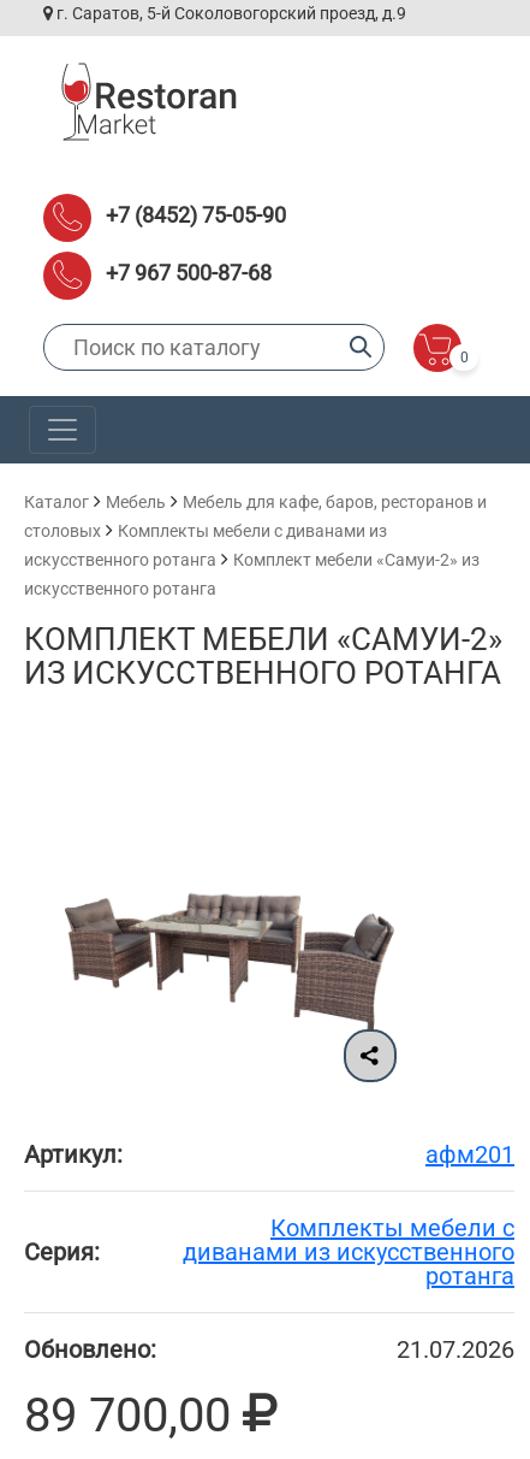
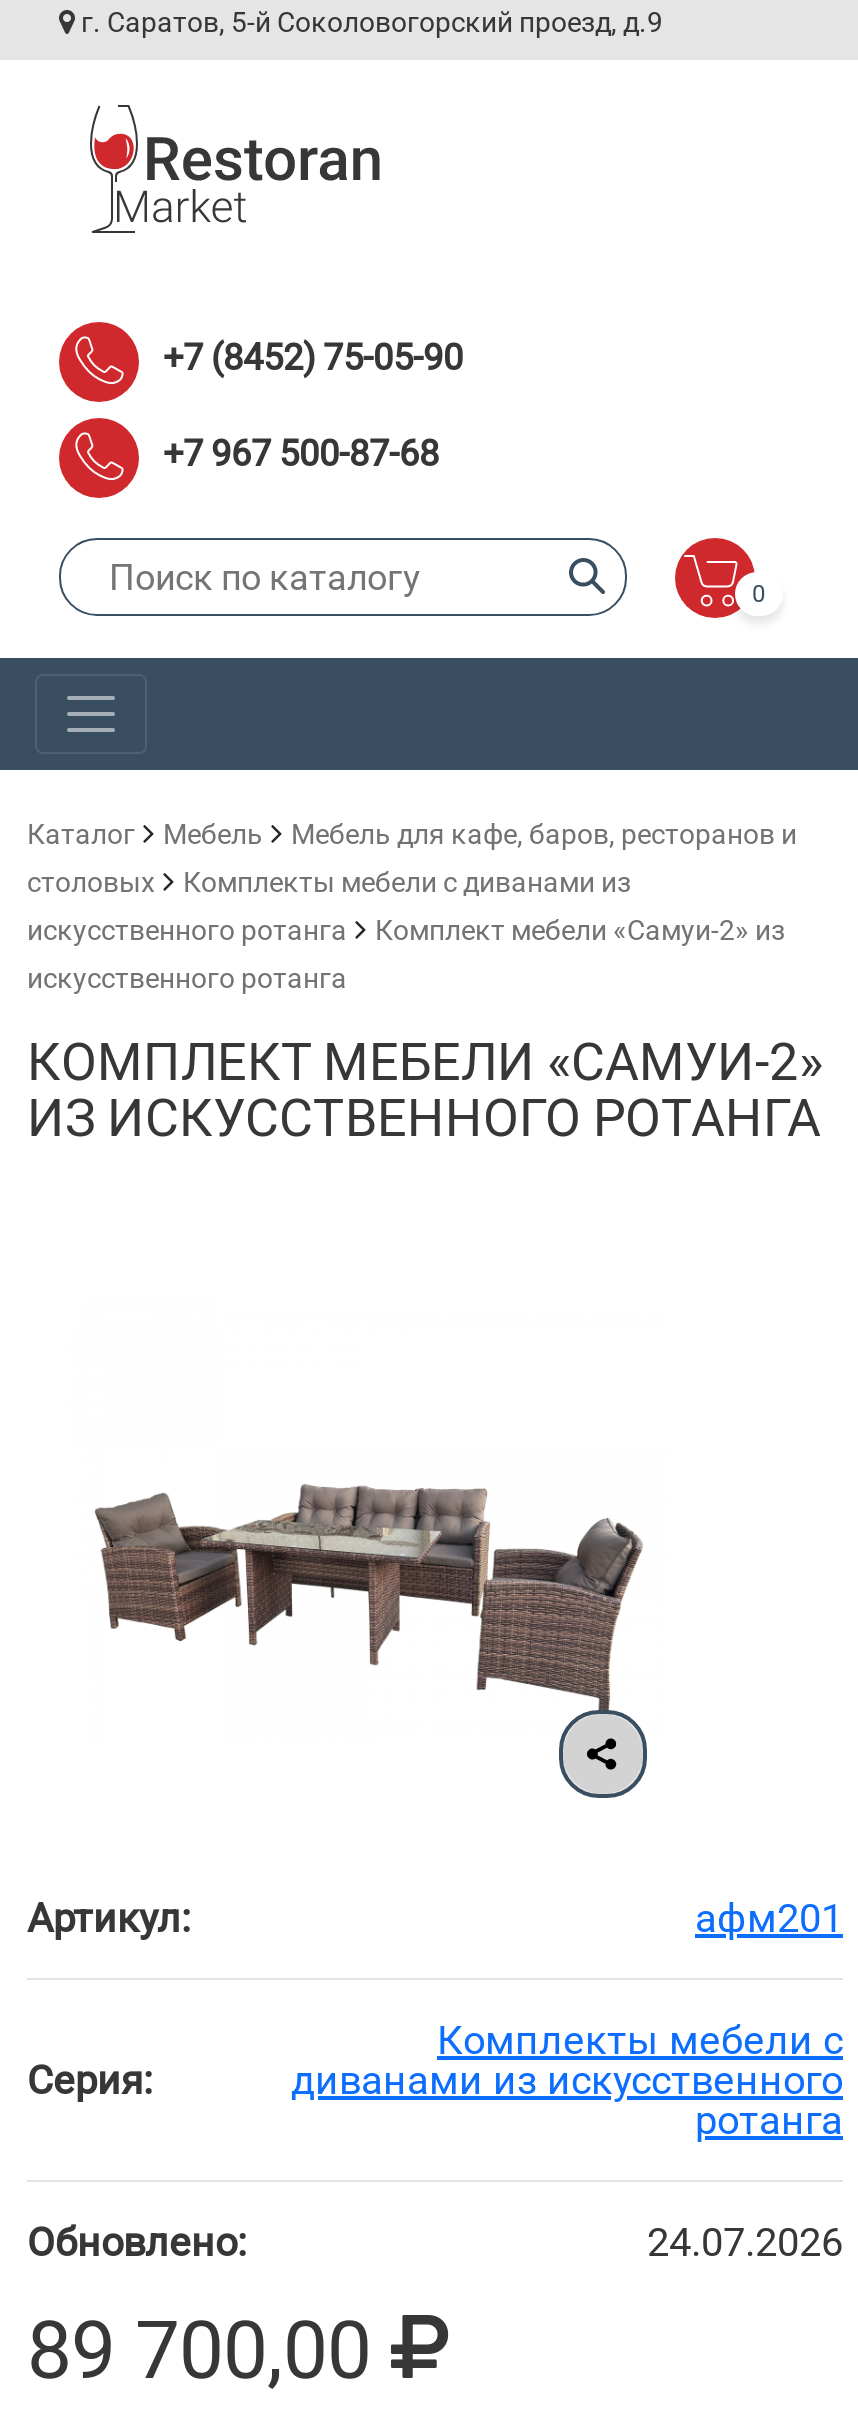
[397,1335,514,1364] 21.07.2026 -> [647,2218,843,2266] 24.07.2026

